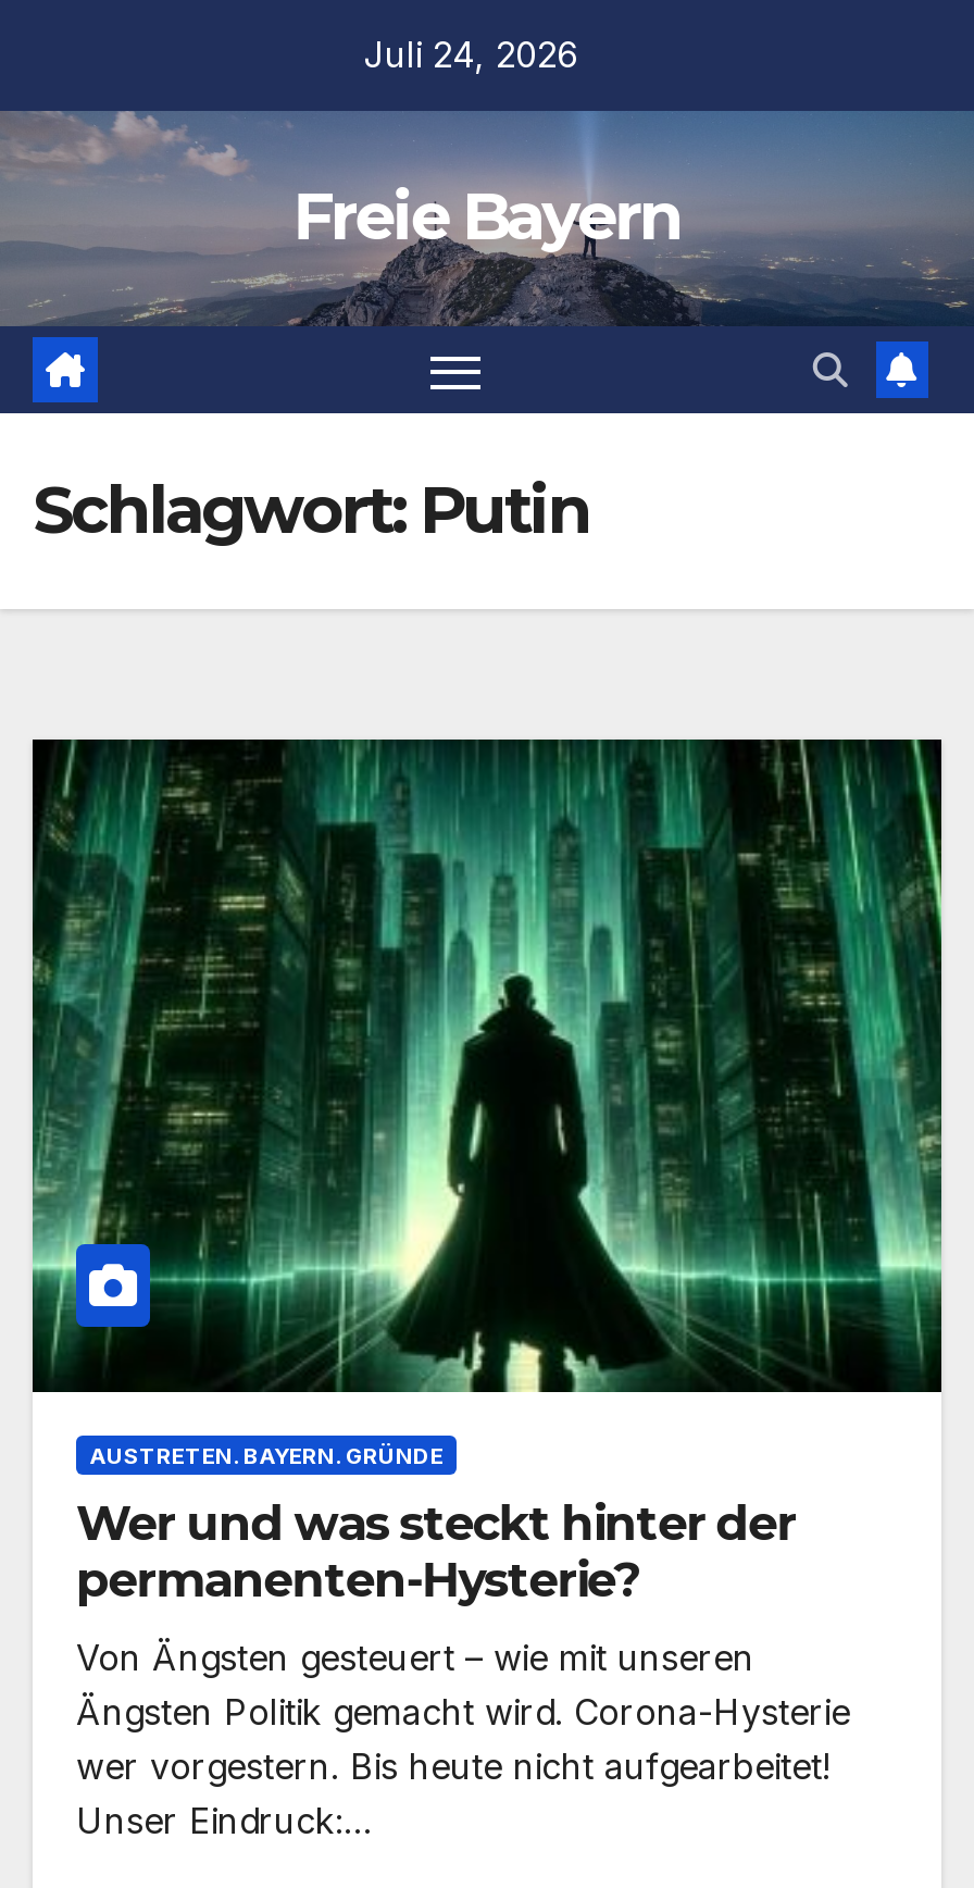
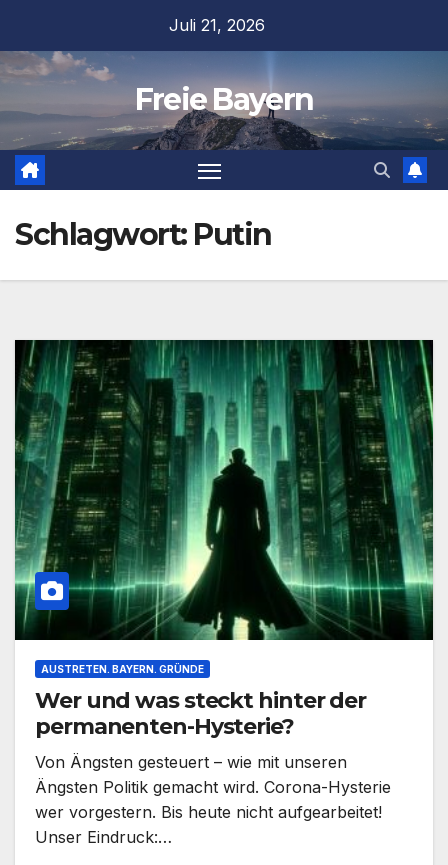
[363,33,578,76] Juli 24, 2026 -> [168,15,264,35] Juli 21, 2026

